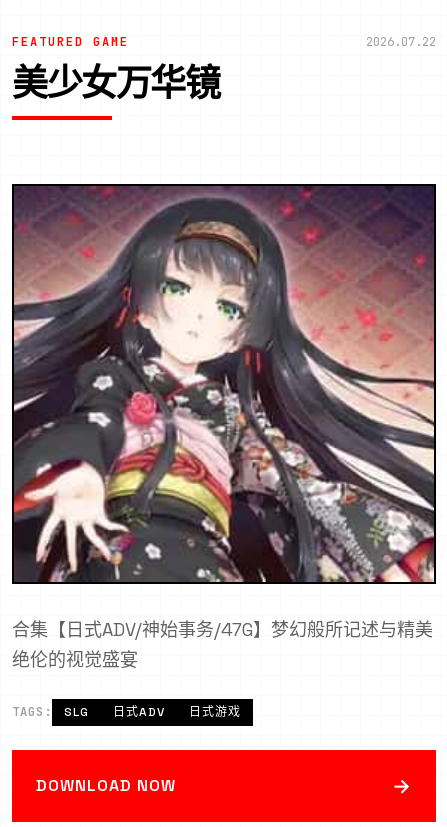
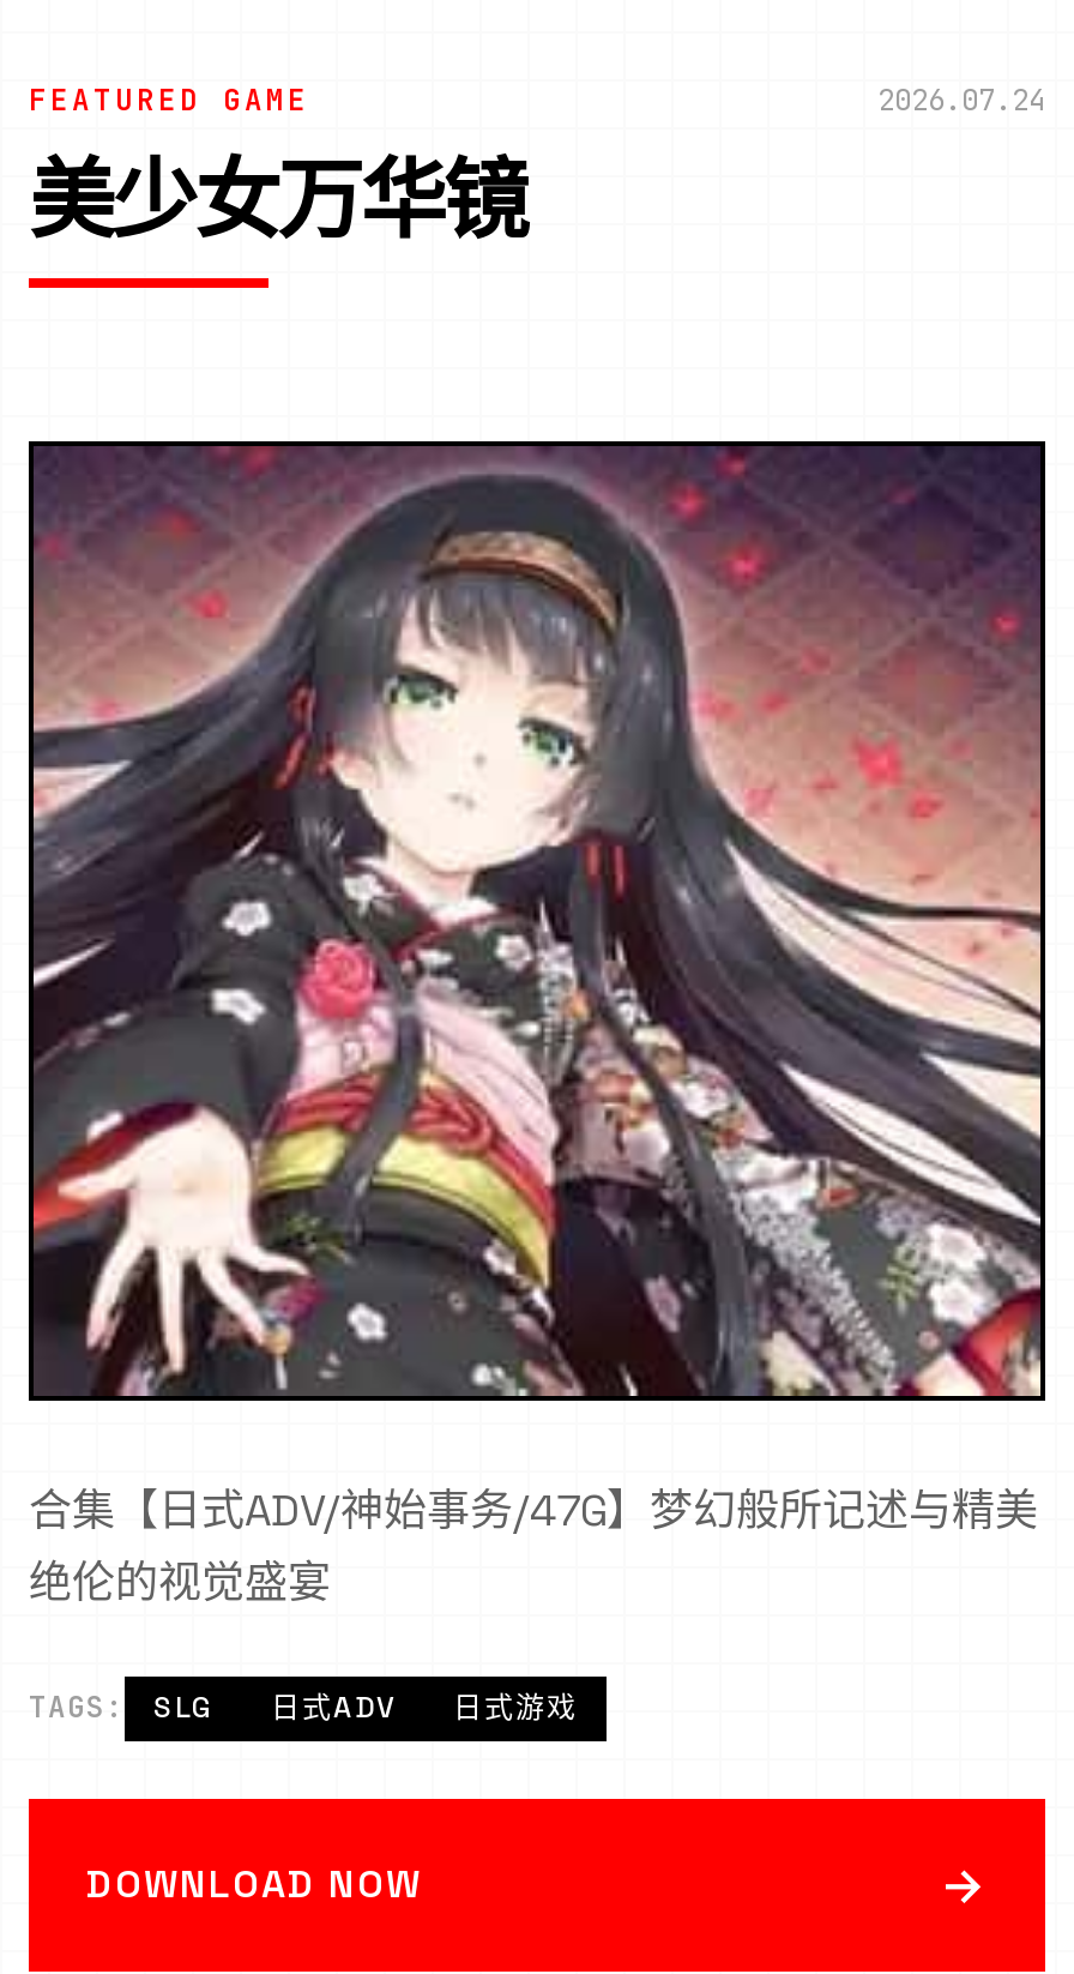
[366,33,436,49] 2026.07.22 -> [877,80,1045,119] 2026.07.24

